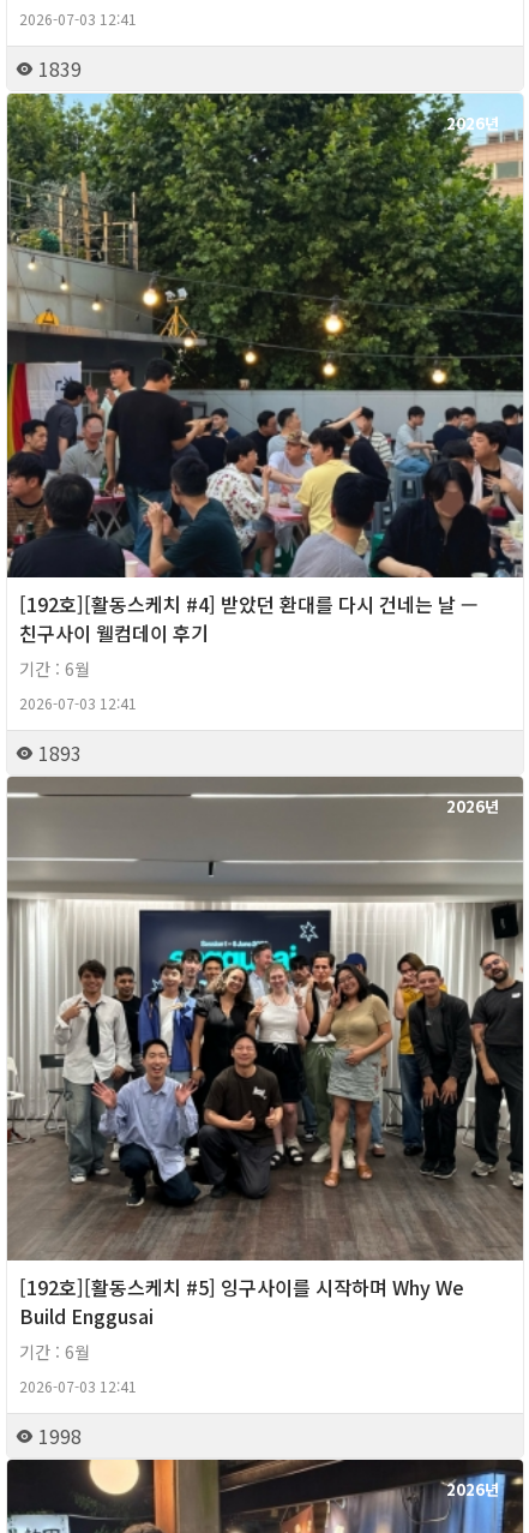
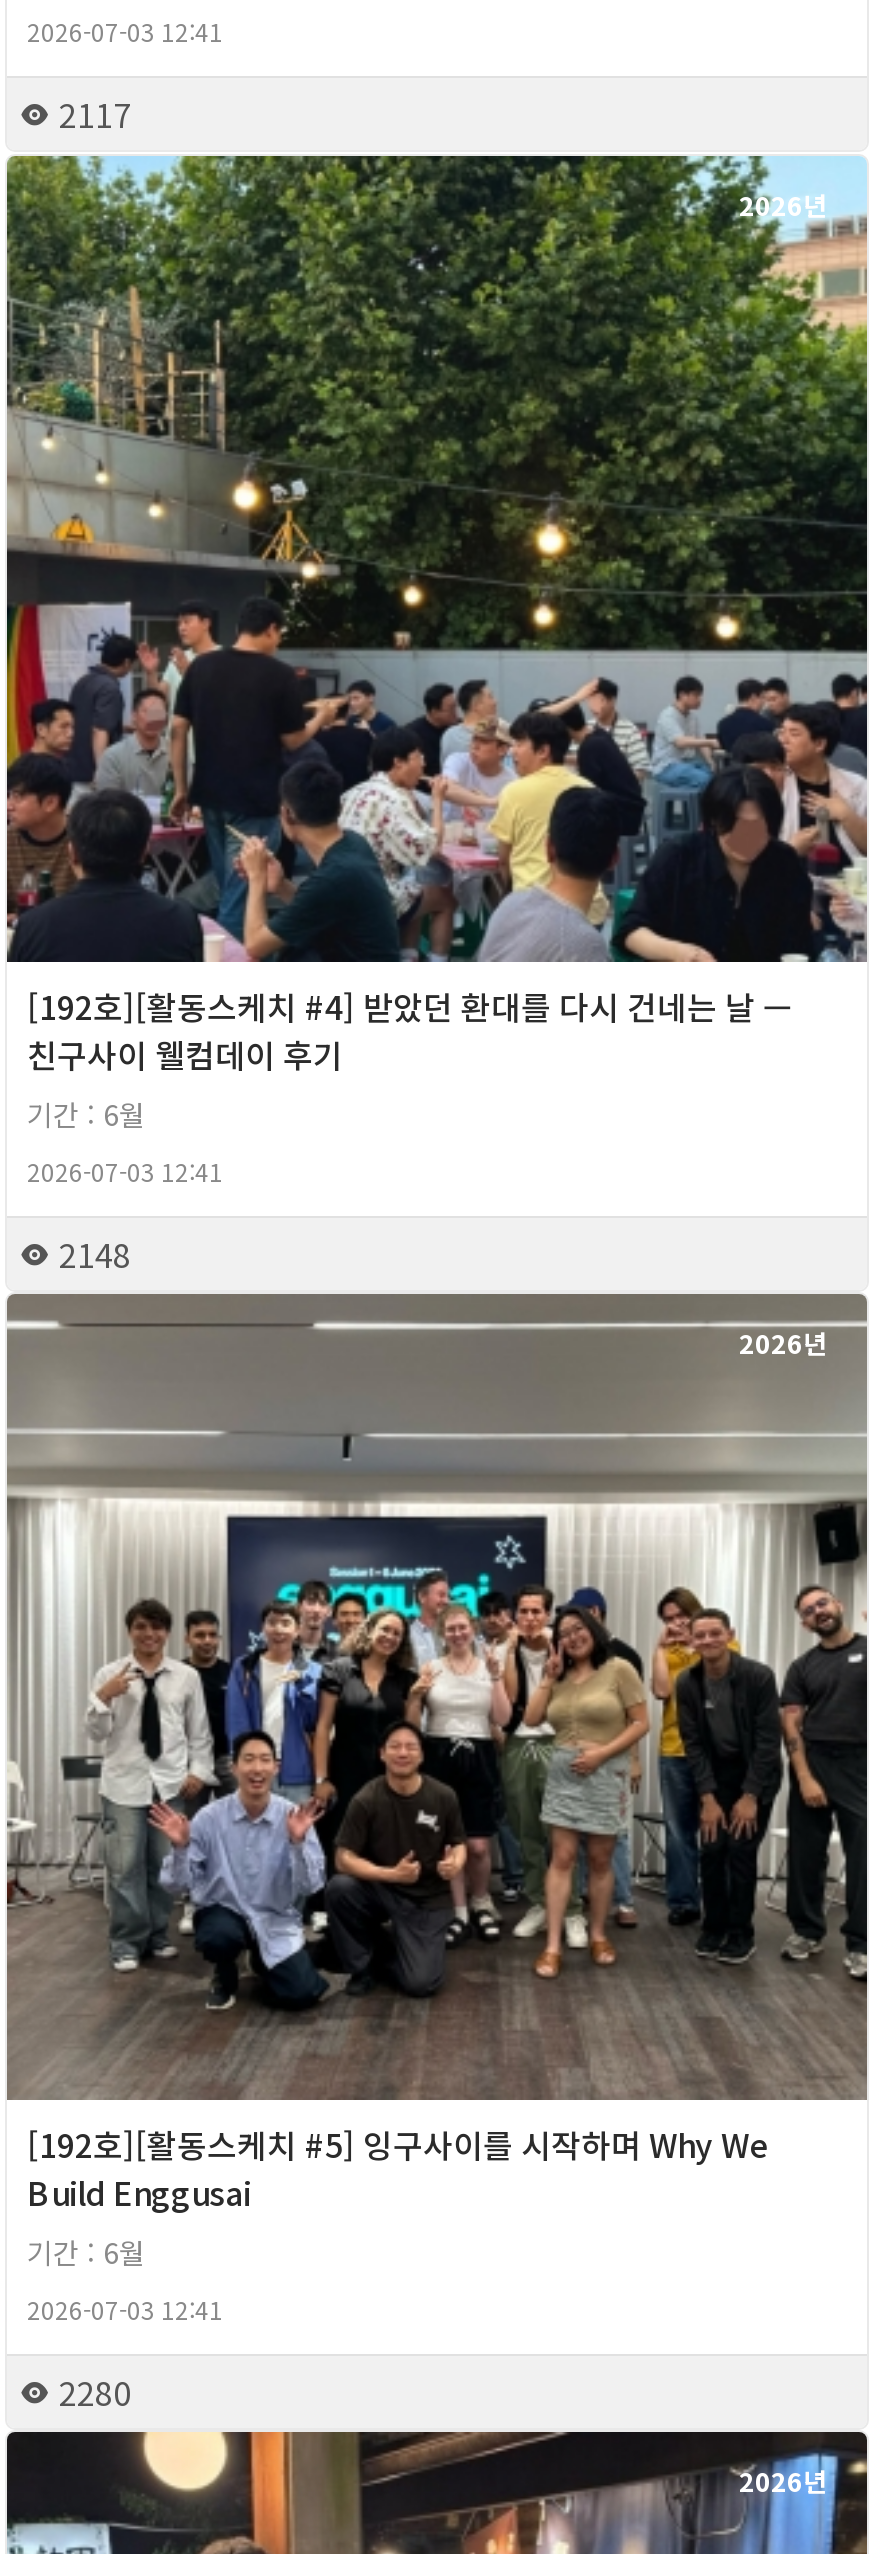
[34,54,82,83] 1839 -> [51,90,131,138] 2117
[34,738,82,767] 1893 -> [51,1230,131,1278] 2148
[34,1421,82,1450] 1998 -> [51,2368,131,2416] 2280

